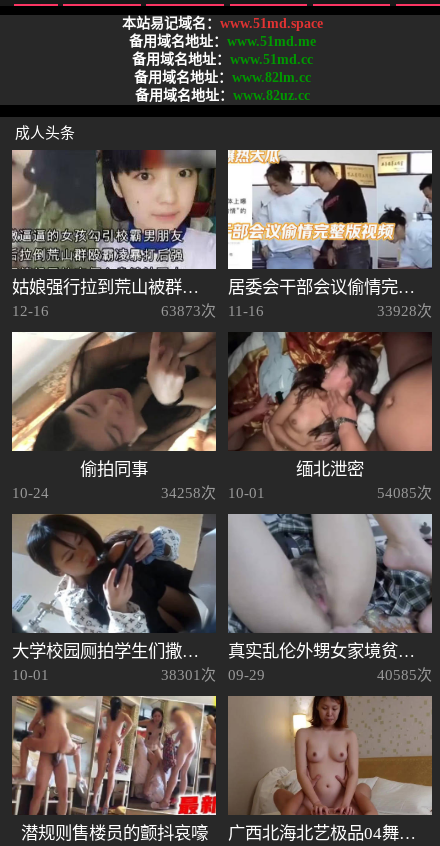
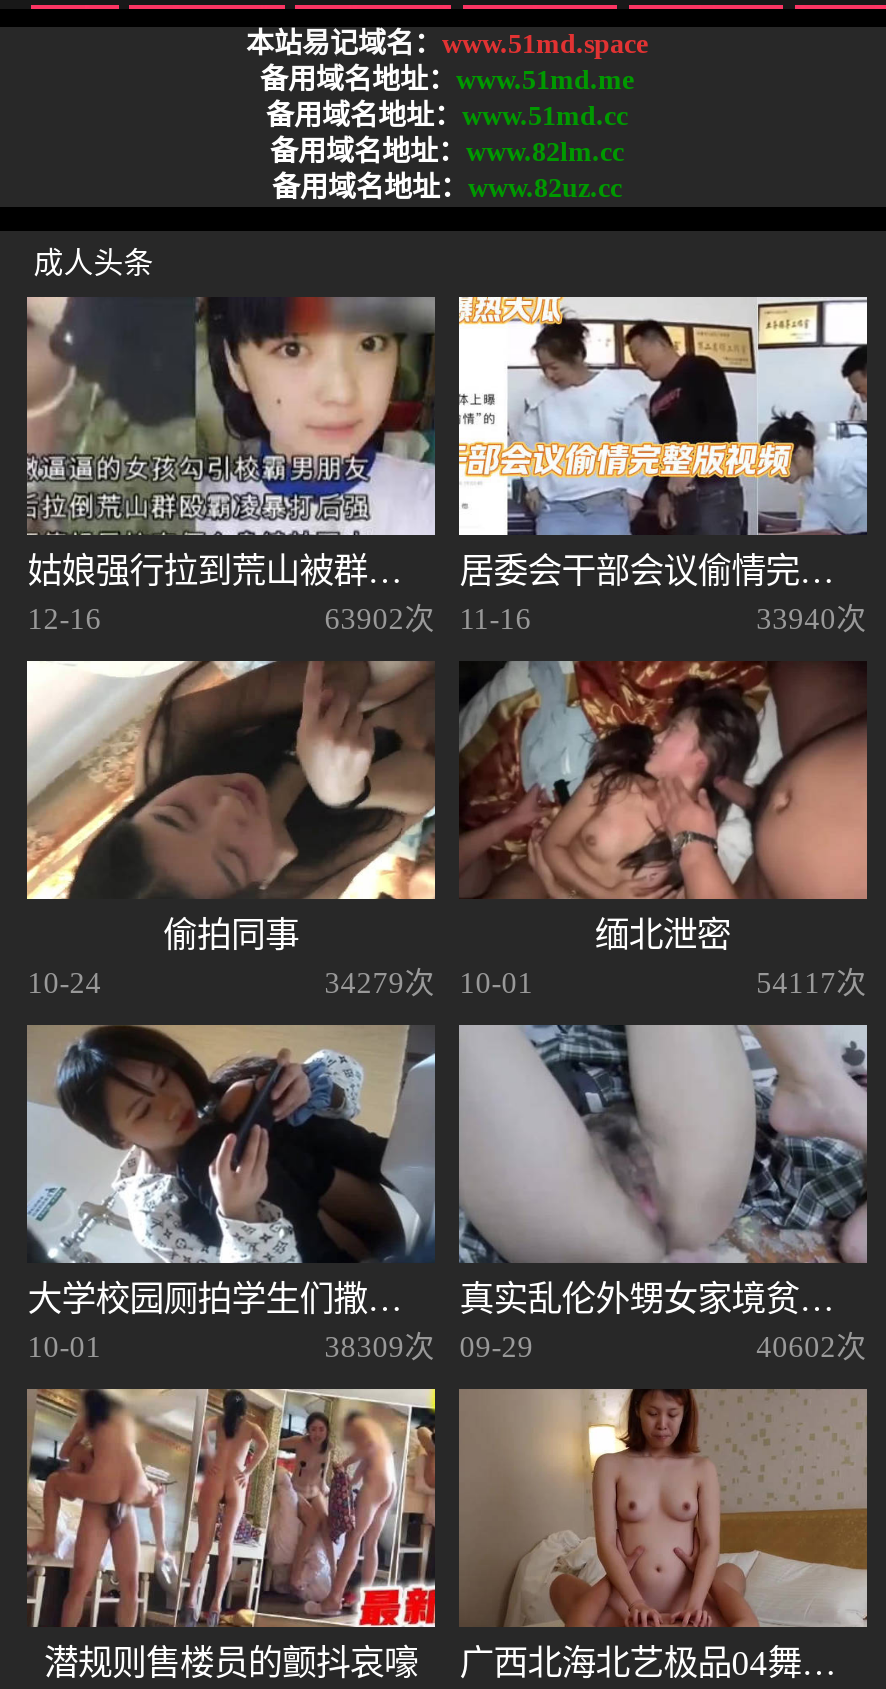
[161,303,264,319] 63873次 11-16 -> [325,603,531,635] 63902次 11-16
[377,303,432,319] 33928次 -> [756,603,866,635] 33940次
[161,485,265,501] 34258次 10-01 -> [325,967,533,999] 34279次 10-01
[377,485,432,501] 54085次 -> [756,967,866,999] 54117次
[161,667,265,683] 38301次 09-29 -> [325,1331,533,1363] 38309次 09-29
[377,667,432,683] 40585次 -> [756,1331,866,1363] 40602次

